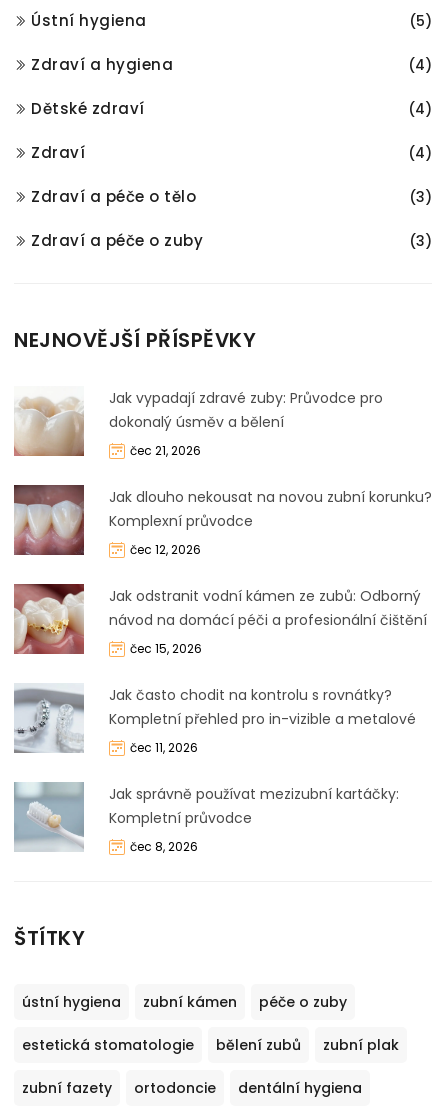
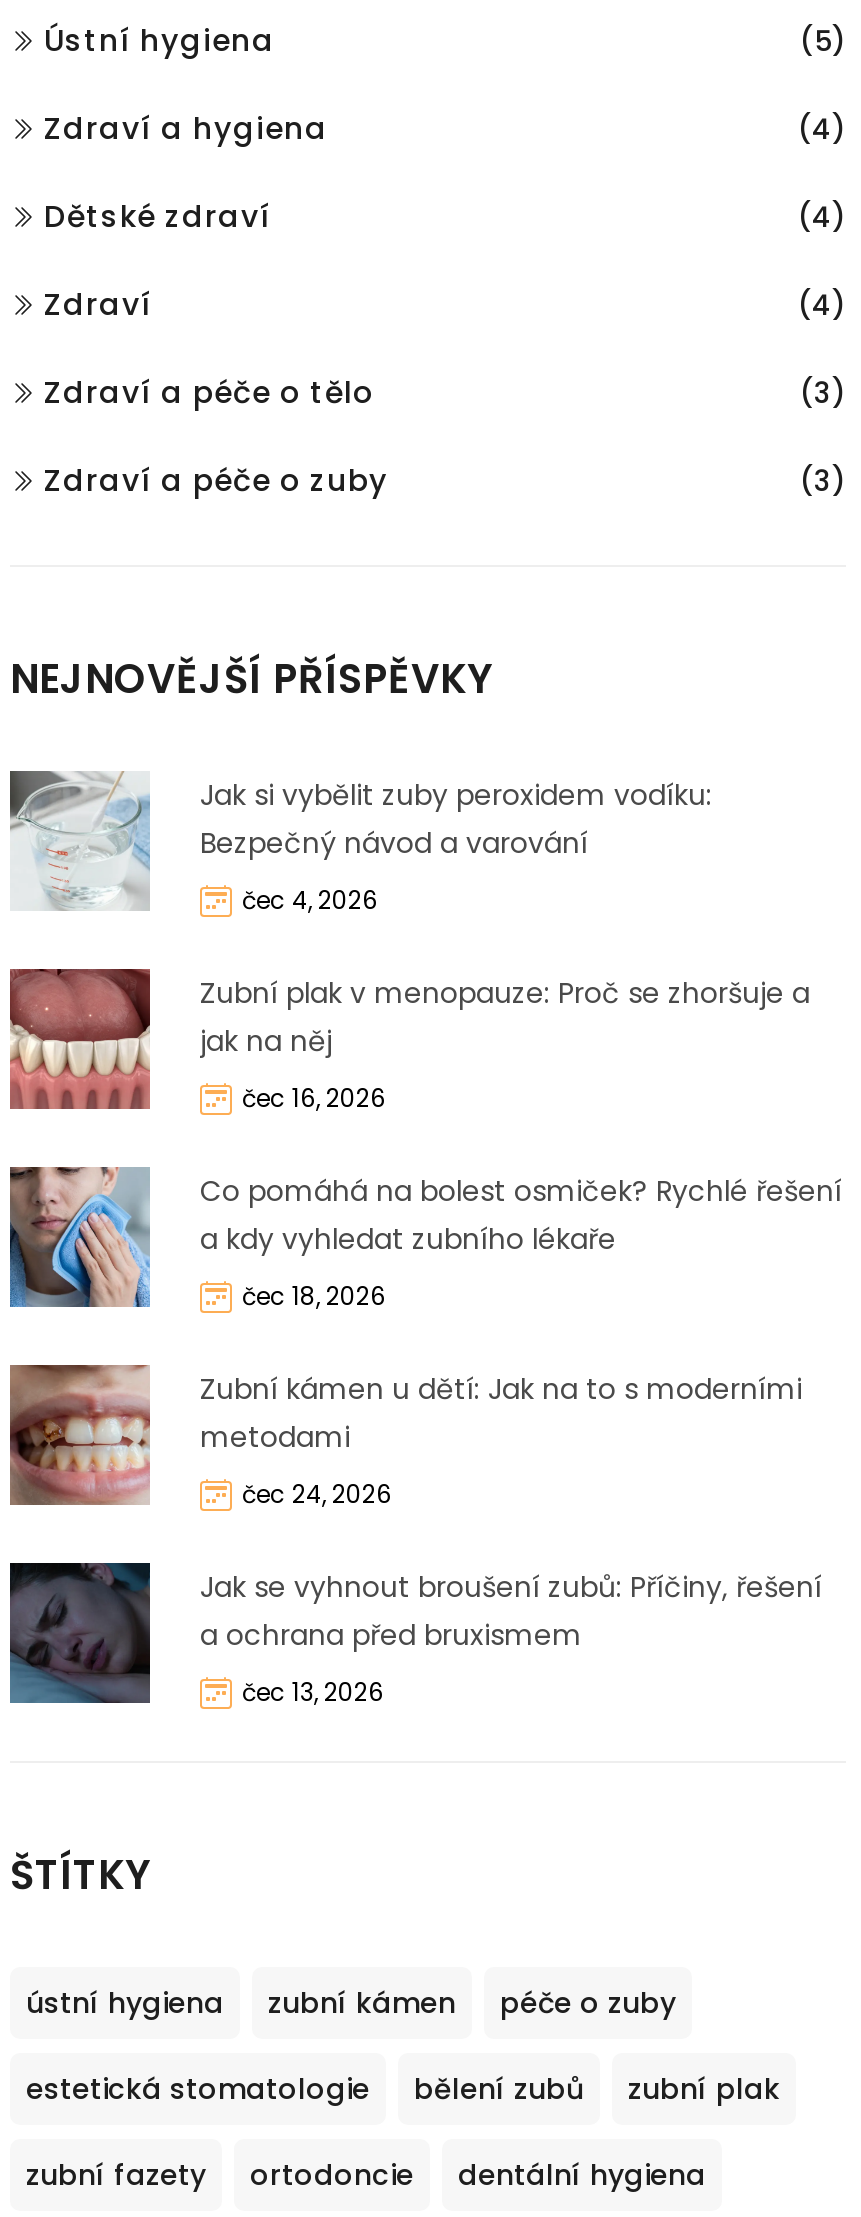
[13,386,383,457] [image] | Jak vypadají zdravé zuby: Průvodce pro | dokonalý úsměv a bělení -> [8,769,712,911] [image] | Jak si vybělit zuby peroxidem vodíku: | Bezpečný návod a varování
[130,442,201,459] čec 21, 2026 -> [242,883,378,917] čec 4, 2026
[14,484,432,556] [image] | Jak dlouho nekousat na novou zubní korunku? | Komplexní průvodce -> [8,969,810,1111] [image] | Zubní plak v menopauze: Proč se zhoršuje a | jak na něj
[130,541,201,558] čec 12, 2026 -> [242,1081,386,1115] čec 16, 2026
[13,583,427,655] [image] | Jak odstranit vodní kámen ze zubů: Odborný | návod na domácí péči a profesionální čištění -> [8,1165,842,1309] [image] | Co pomáhá na bolest osmiček? Rychlé řešení | a kdy vyhledat zubního lékaře
[130,640,202,657] čec 15, 2026 -> [242,1279,386,1313] čec 18, 2026
[13,683,416,754] [image] | Jak často chodit na kontrolu s rovnátky? | Kompletní přehled pro in-vizible a metalové -> [8,1363,802,1507] [image] | Zubní kámen u dětí: Jak na to s moderními | metodami
[130,739,198,756] čec 11, 2026 -> [242,1477,392,1511] čec 24, 2026
[13,782,399,852] [image] | Jak správně používat mezizubní kartáčky: | Kompletní průvodce -> [8,1561,822,1705] [image] | Jak se vyhnout broušení zubů: Příčiny, řešení | a ochrana před bruxismem
[130,838,198,855] čec 8, 2026 -> [242,1675,384,1709] čec 13, 2026

